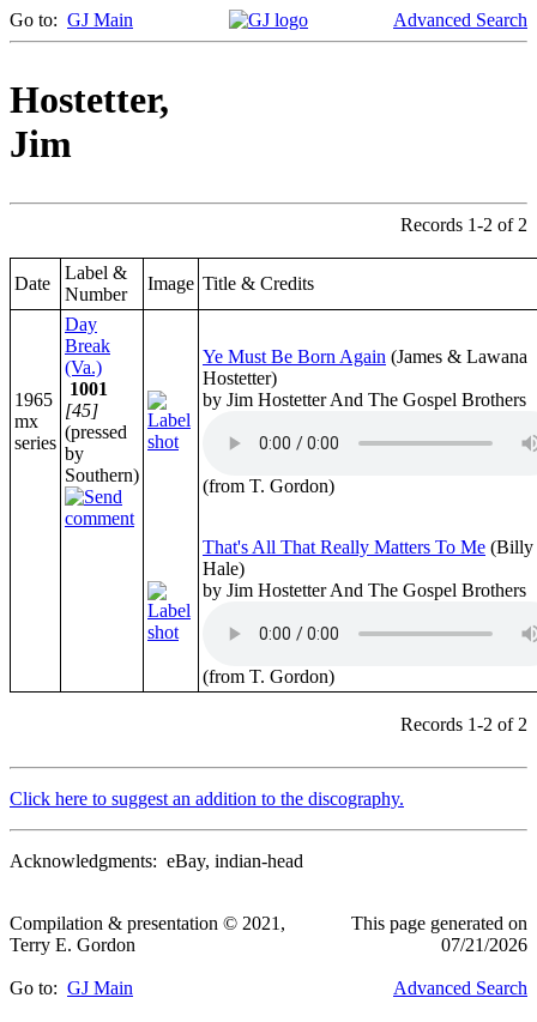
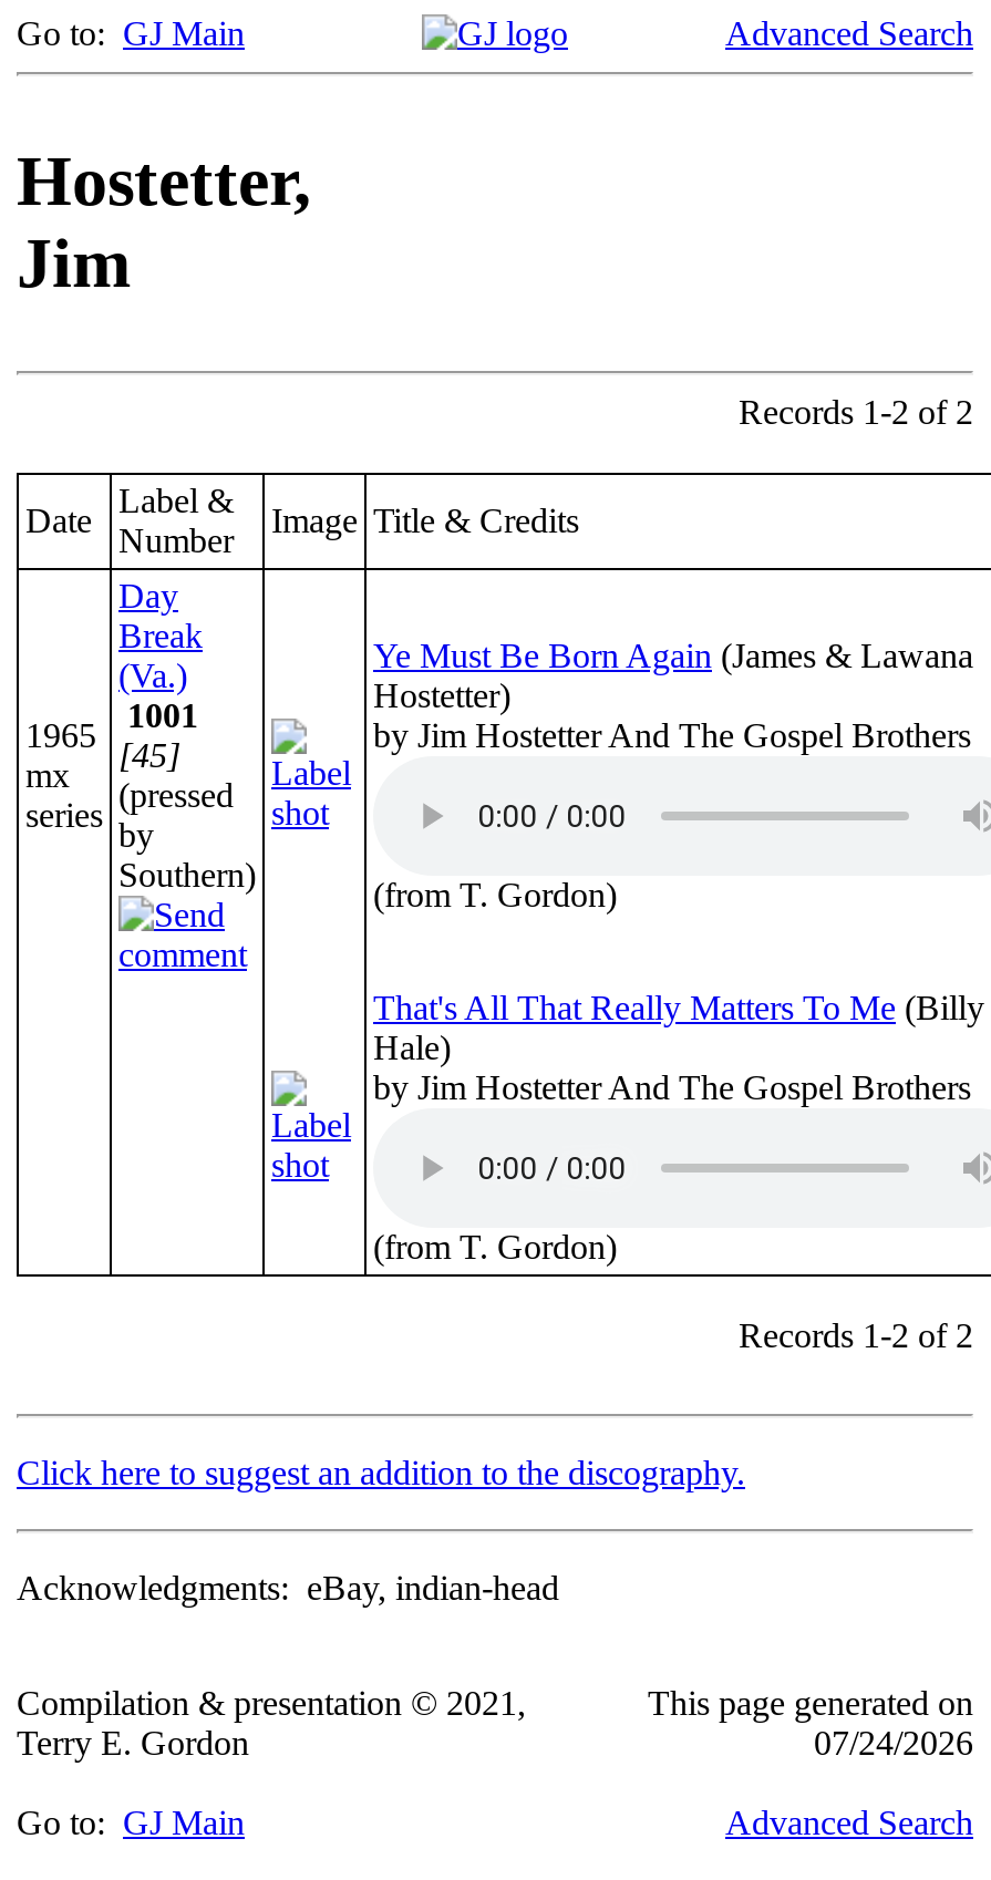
[441,935,527,955] 07/21/2026 -> [814,1724,973,1762] 07/24/2026

